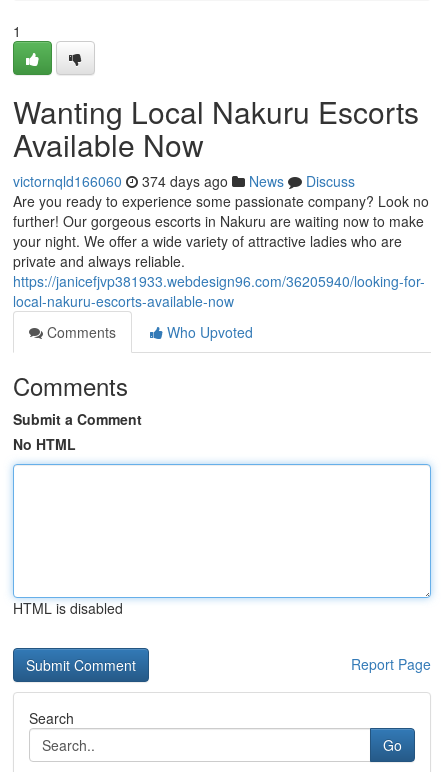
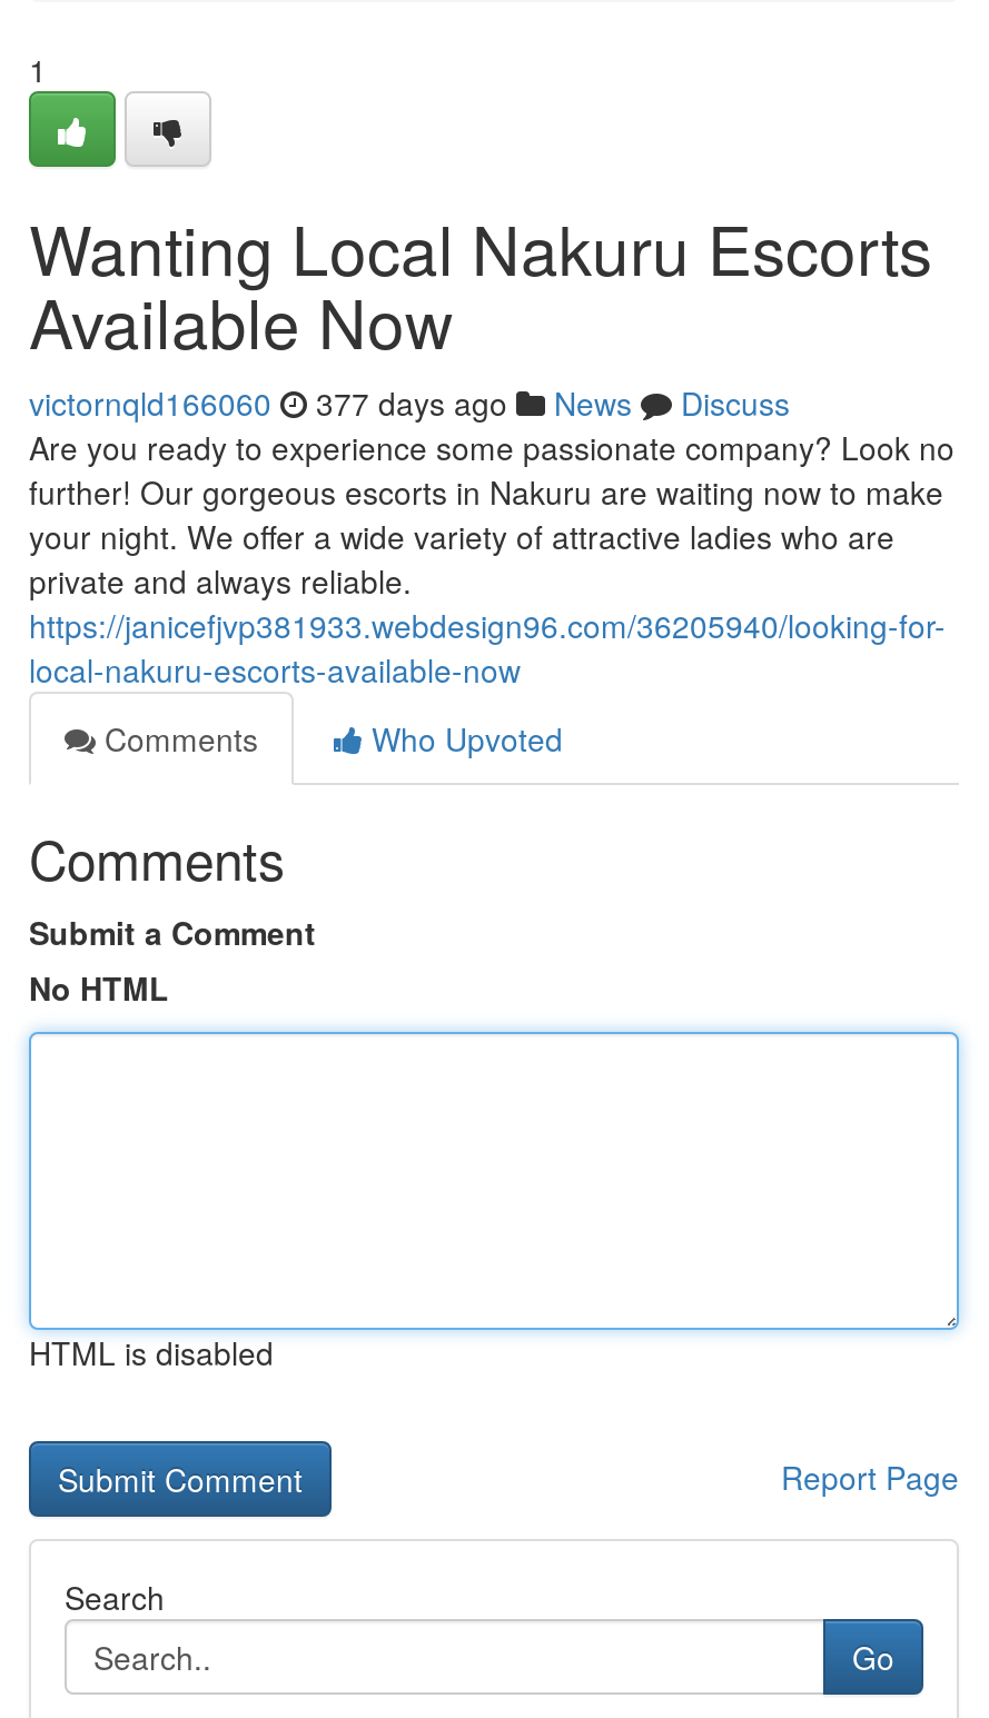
[13,171,355,191] victornqld166060 374 days ago News Discuss -> [29,380,790,425] victornqld166060 377 days ago News Discuss

